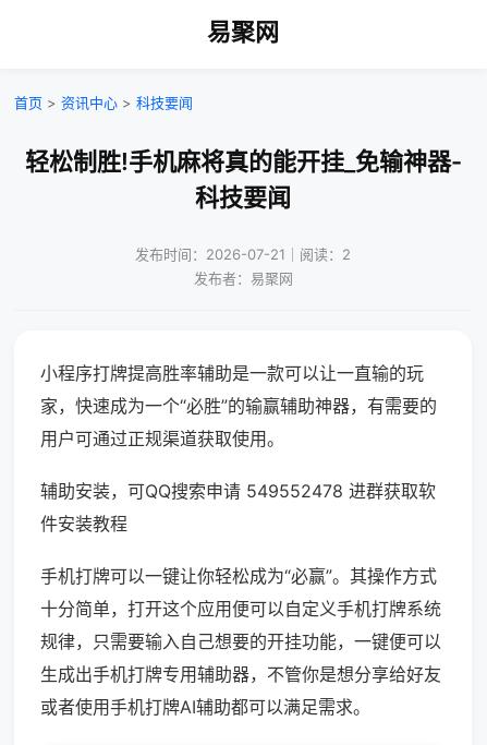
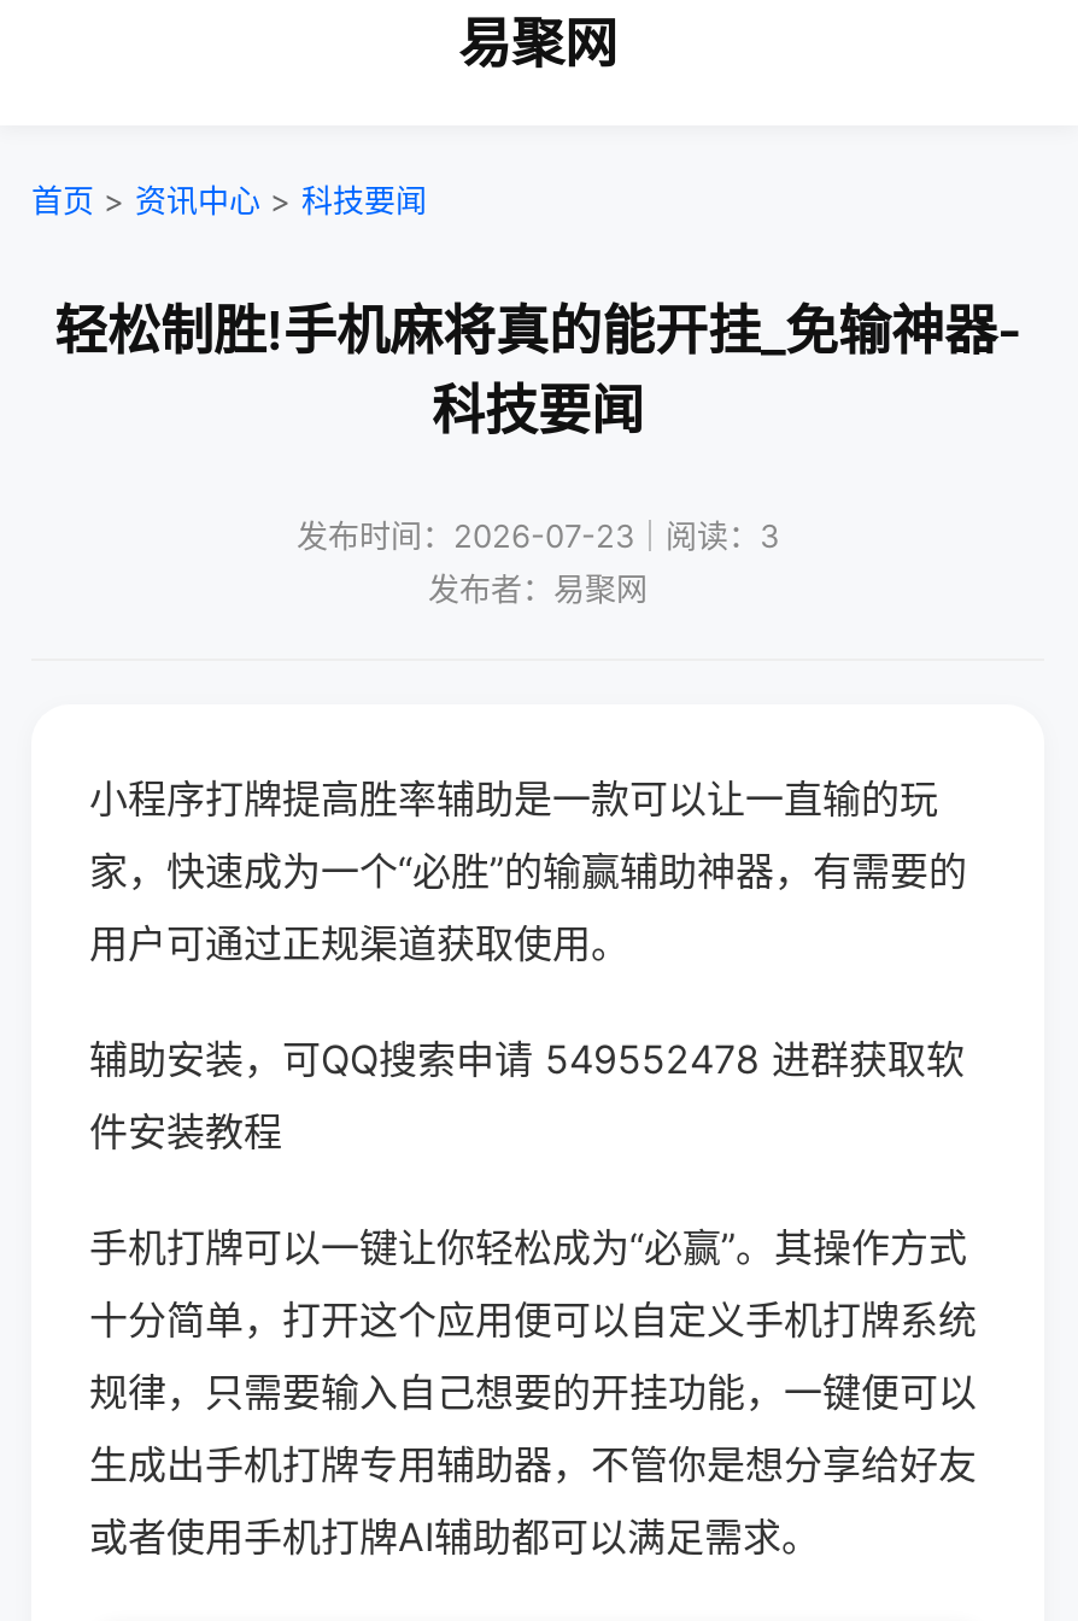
[135,245,351,263] 发布时间：2026-07-21｜阅读：2 -> [297,516,779,555] 发布时间：2026-07-23｜阅读：3

